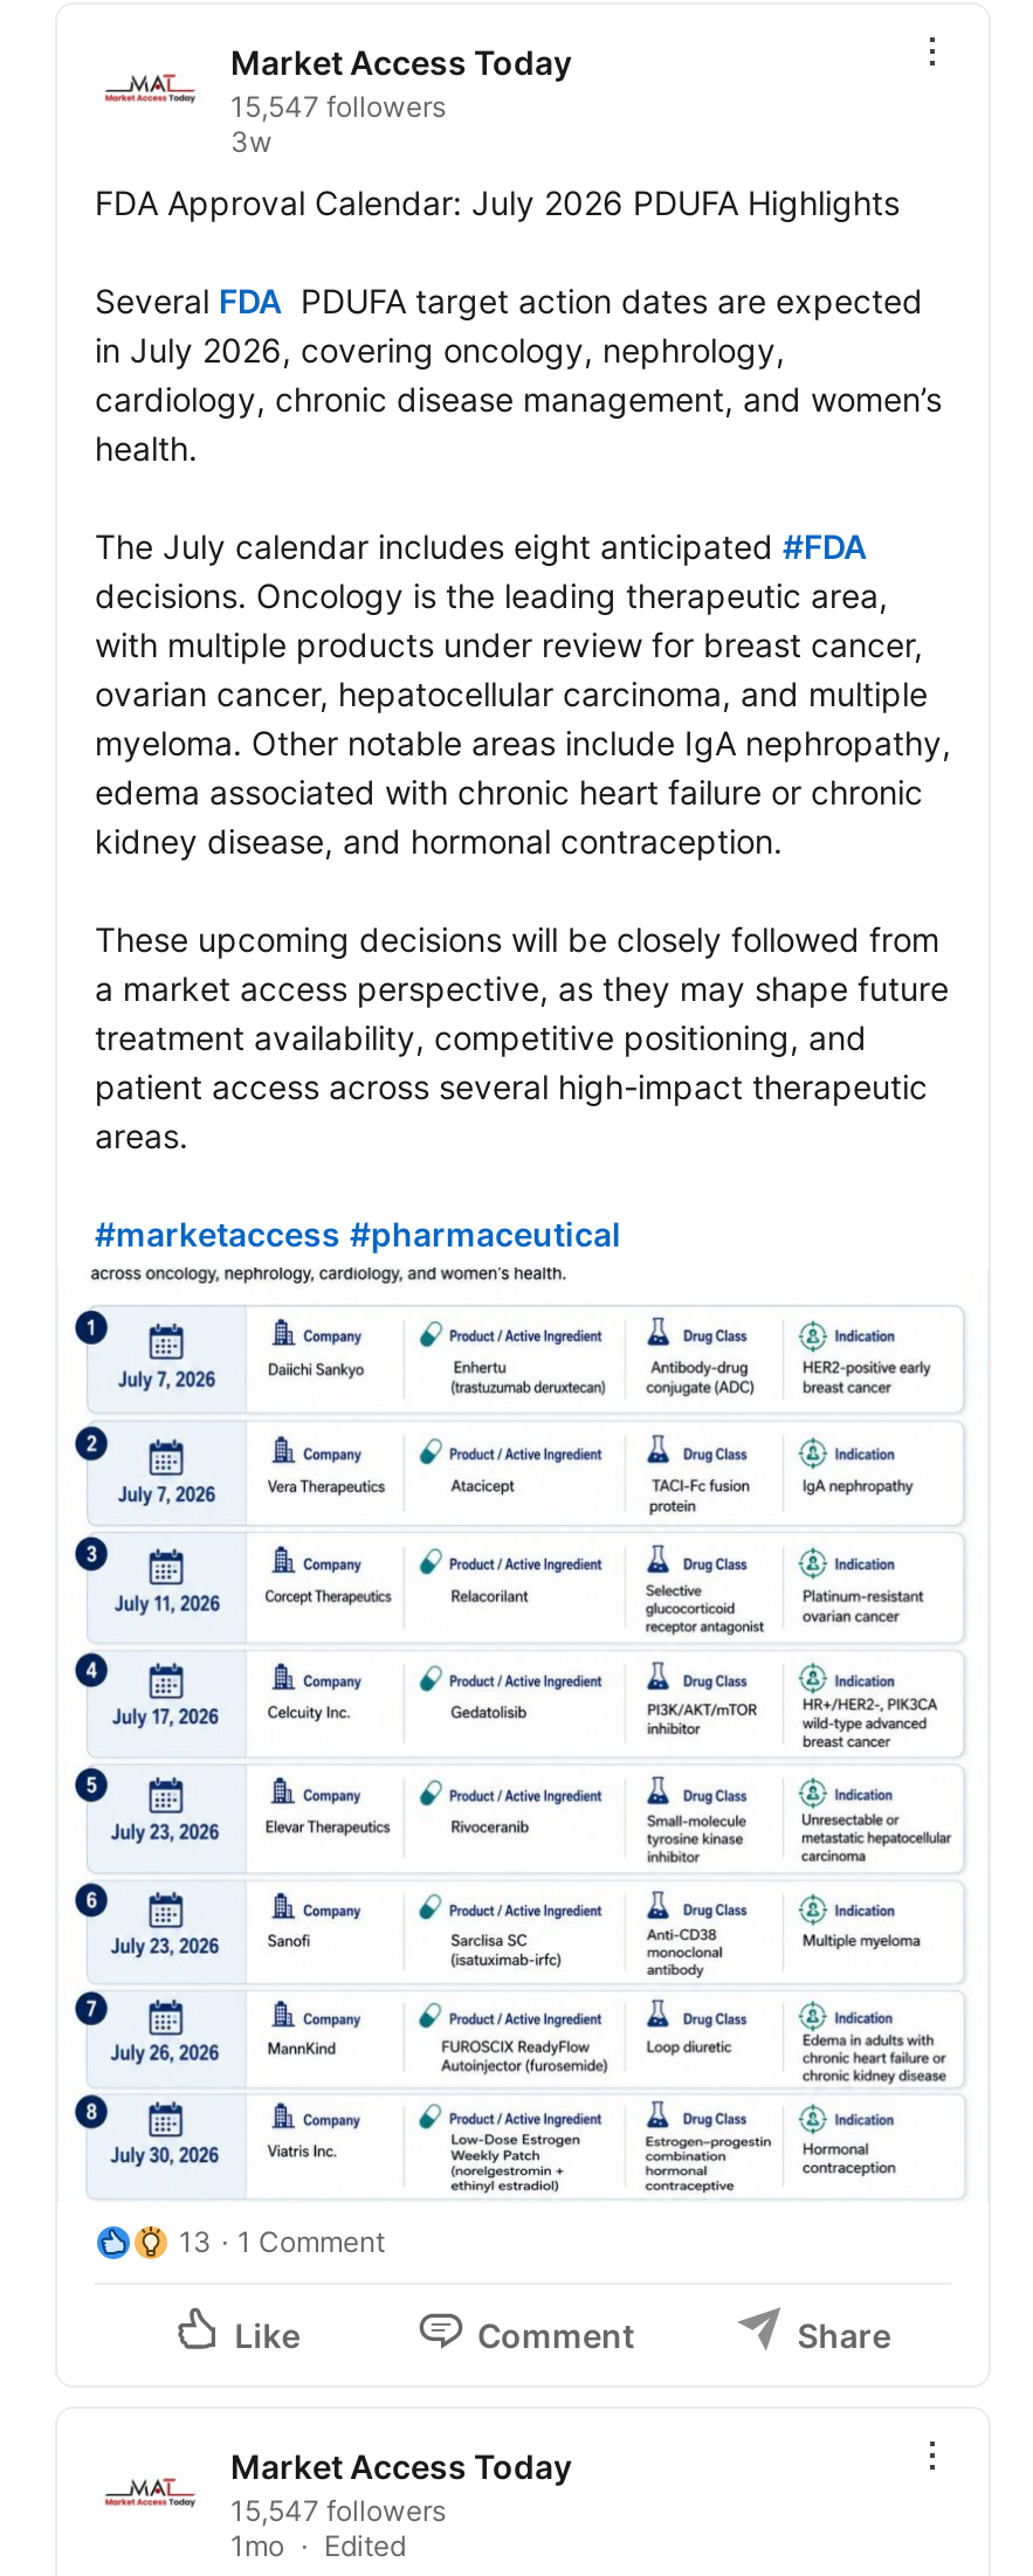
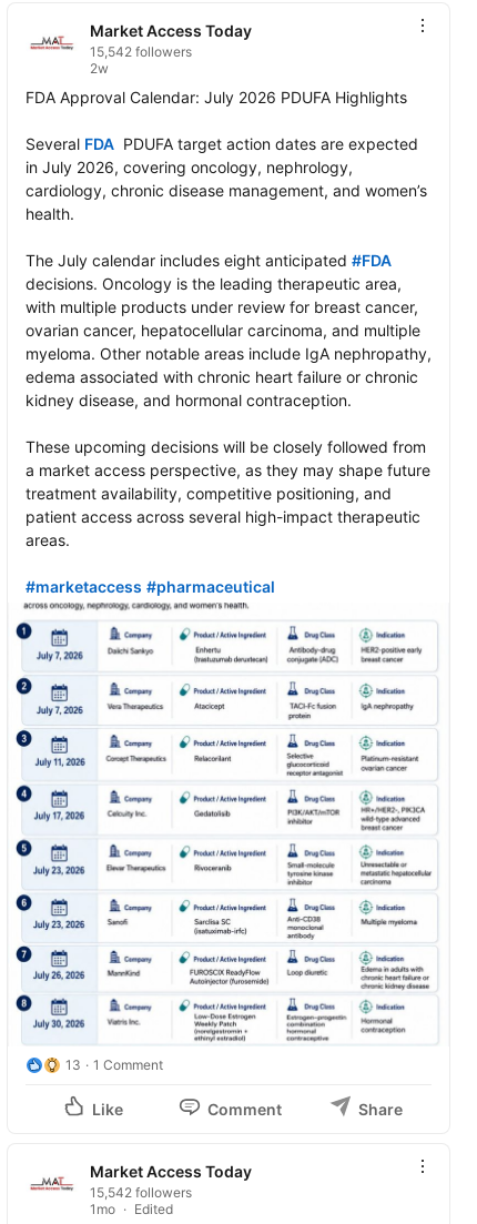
[230,89,446,159] 15,547 followers | 3w -> [90,43,192,76] 15,542 followers | 2w
[230,2493,446,2528] 15,547 followers -> [90,1184,192,1201] 15,542 followers

